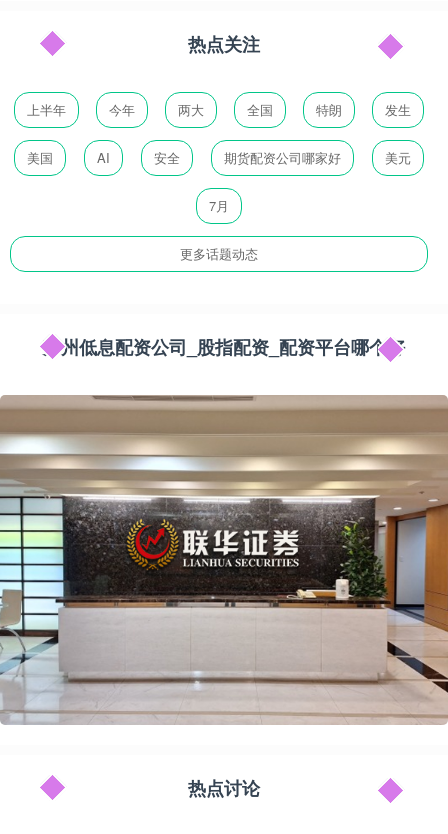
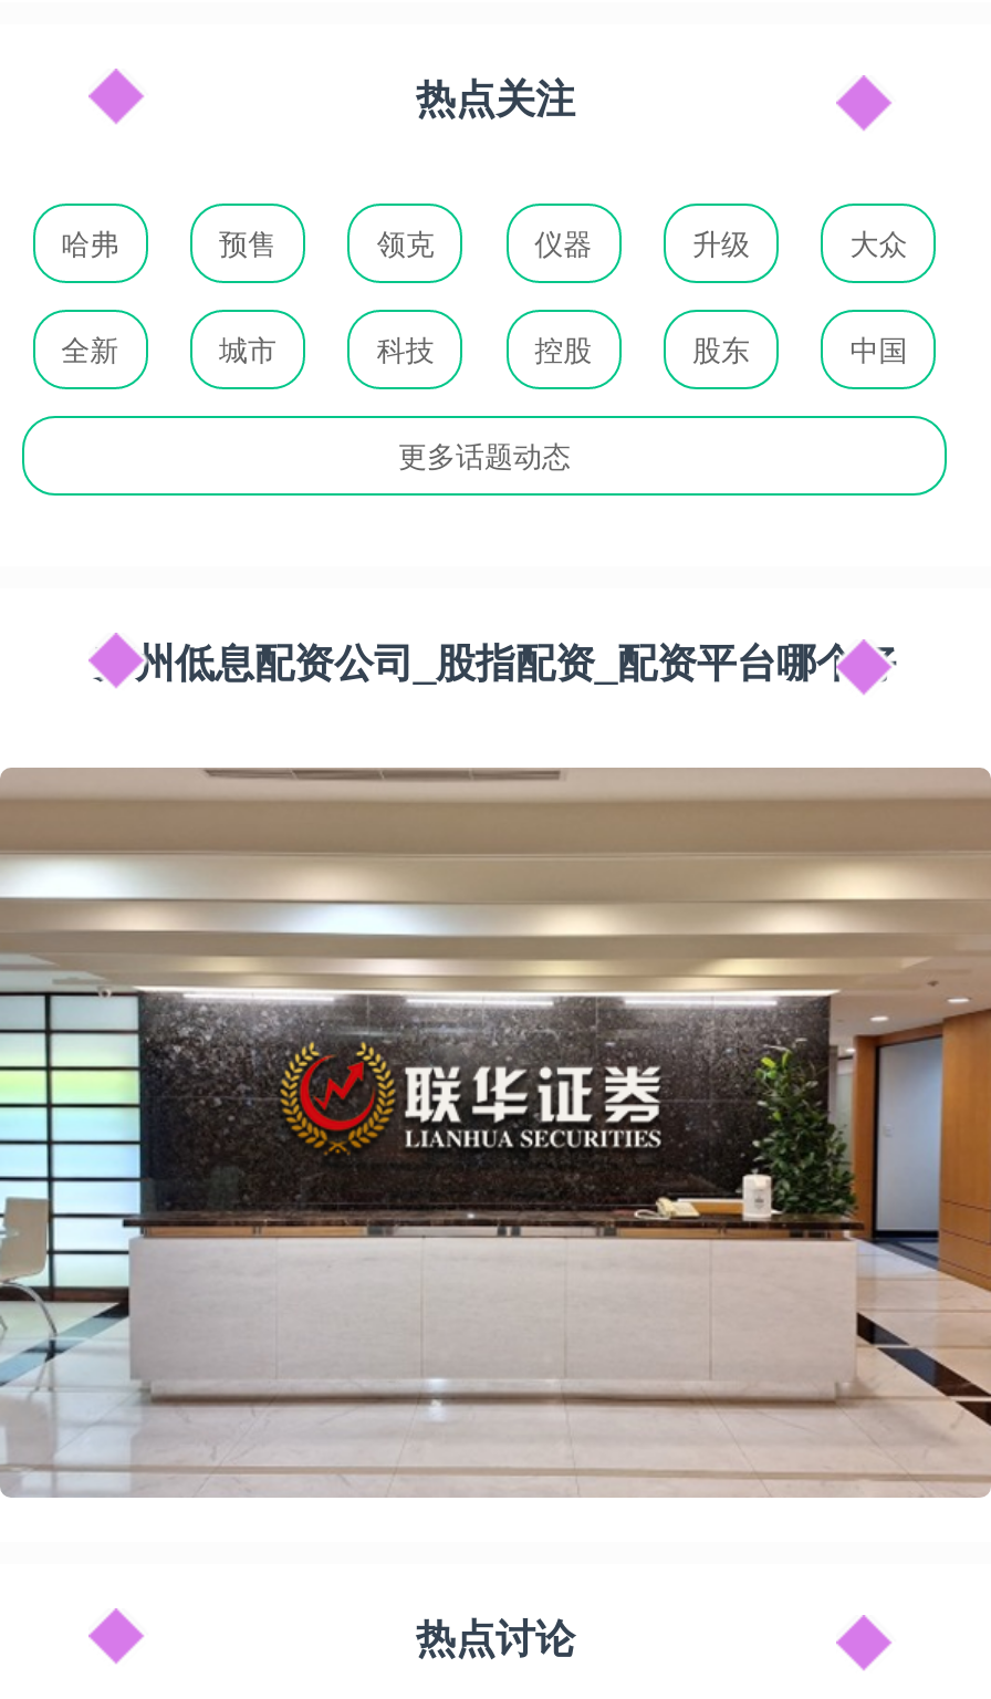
[27,100,411,215] 上半年 | 今年 | 两大 | 全国 | 特朗 | 发生 | 美国 | AI | 安全 | 期货配资公司哪家好 | 美元 | 7月 -> [61,221,908,369] 哈弗 | 预售 | 领克 | 仪器 | 升级 | 大众 | 全新 | 城市 | 科技 | 控股 | 股东 | 中国

